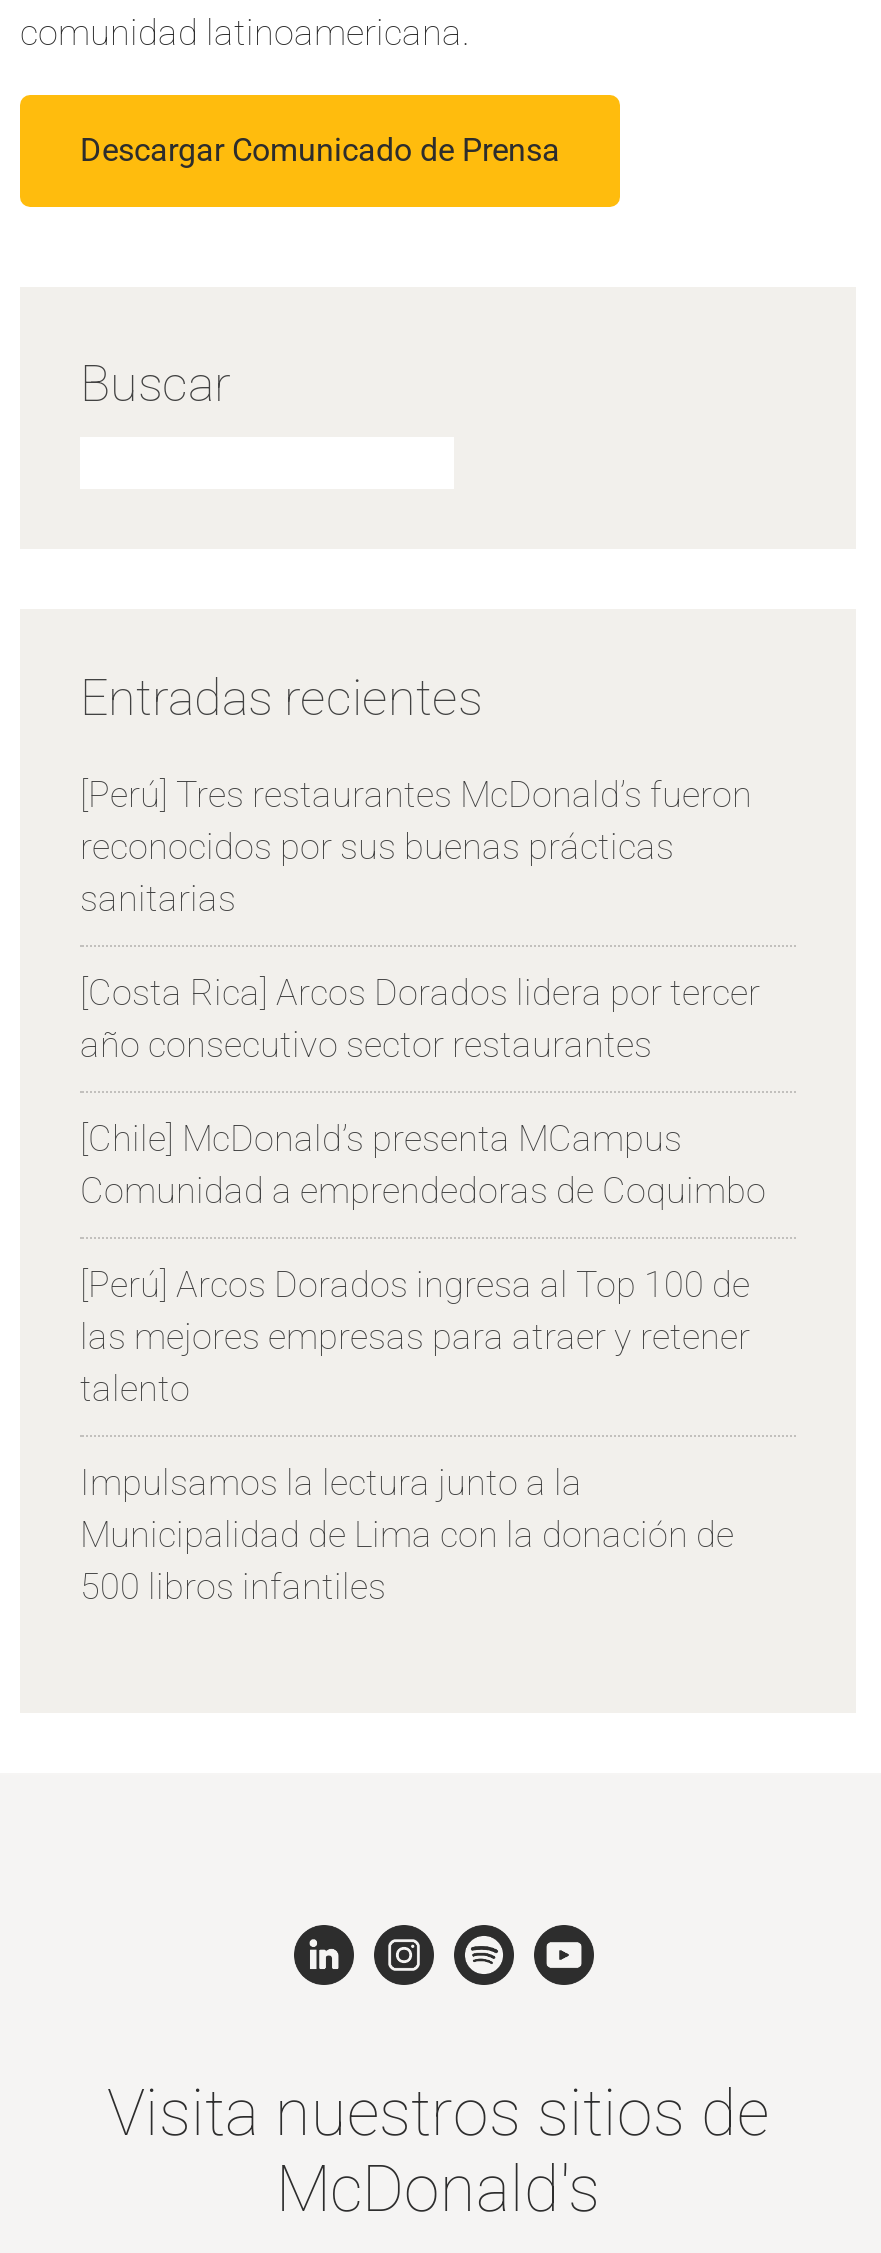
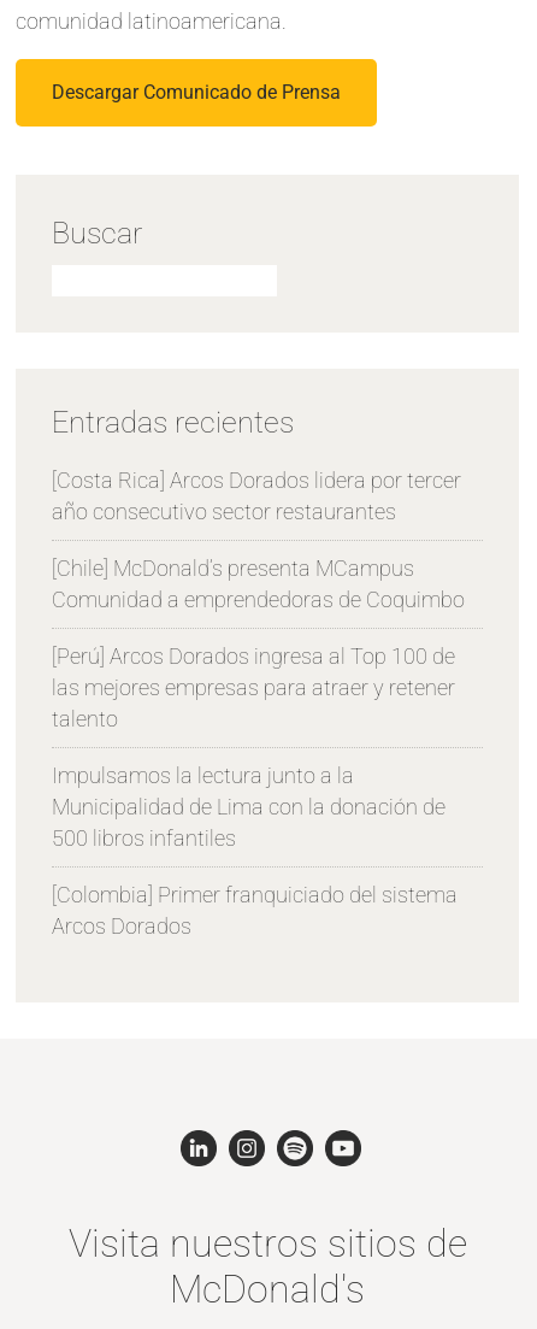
[80,772,752,918] [Perú] Tres restaurantes McDonald’s fueron | reconocidos por sus buenas prácticas | sanitarias -> none
moved [80,970,766,1606] -> [52,467,465,850]: [Costa Rica] Arcos Dorados lidera por tercer | año consecutivo sector restaurantes | [Chile] McDonald’s presenta MCampus | ... | Municipalidad de Lima con la donación de | 500 libros infantiles
none -> [52,882,458,938] [Colombia] Primer franquiciado del sistema | Arcos Dorados

